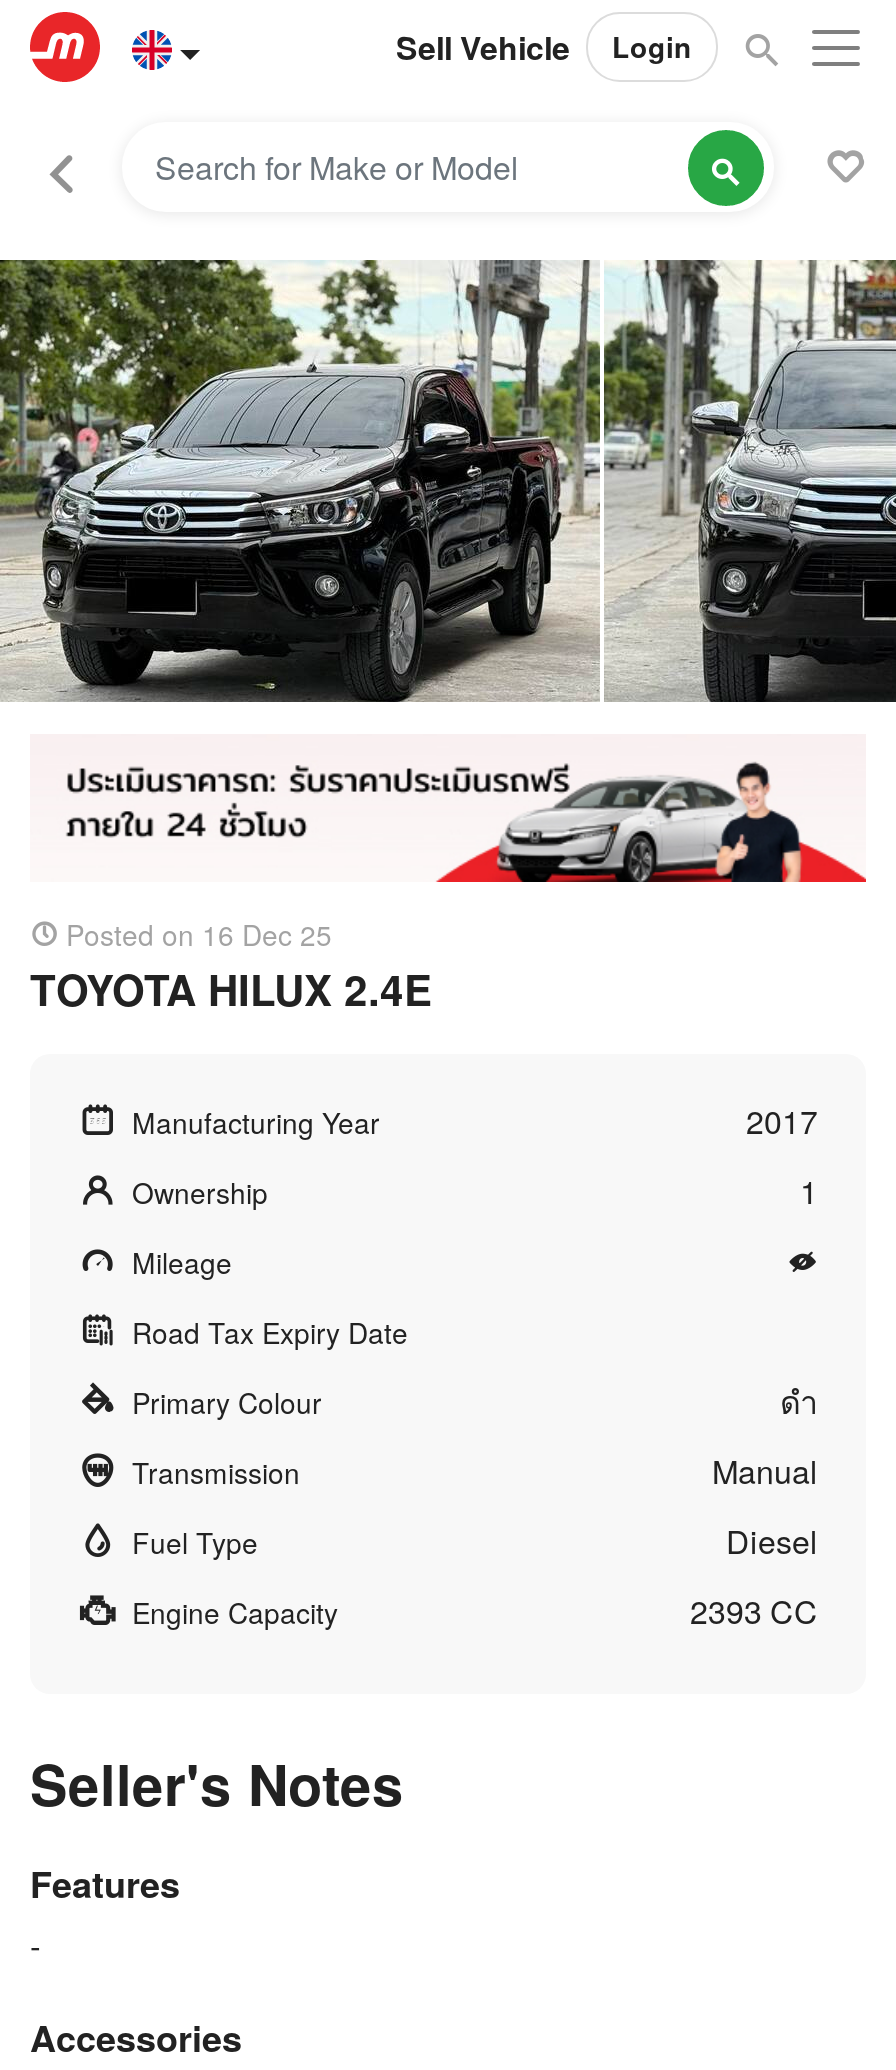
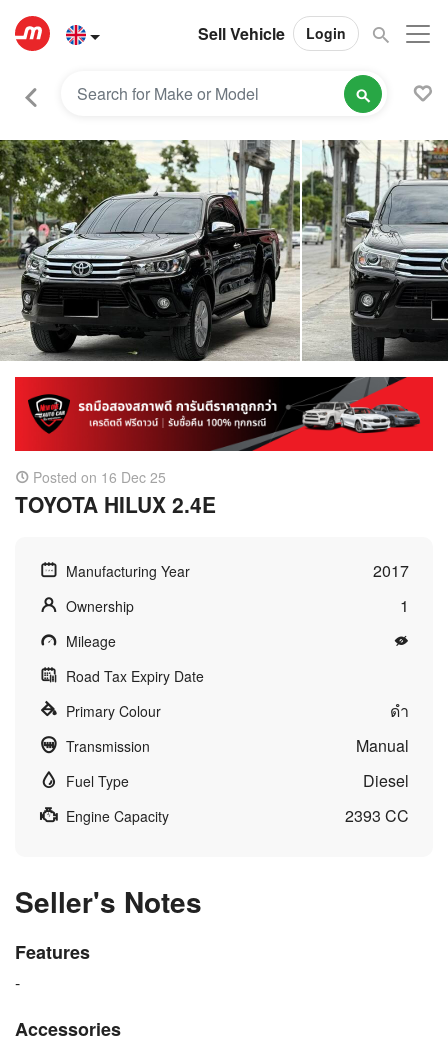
[30,734,866,884] [image] -> [14,376,434,452] [image]

